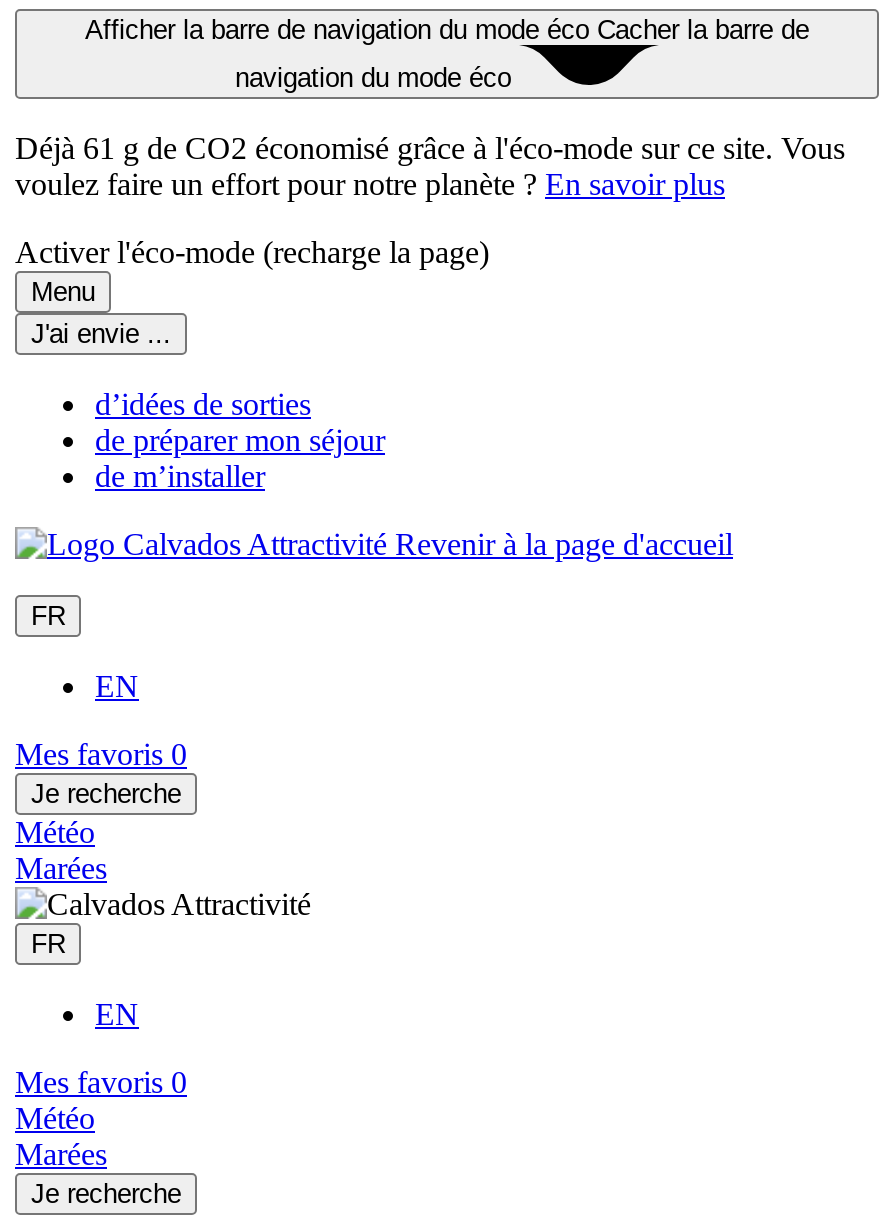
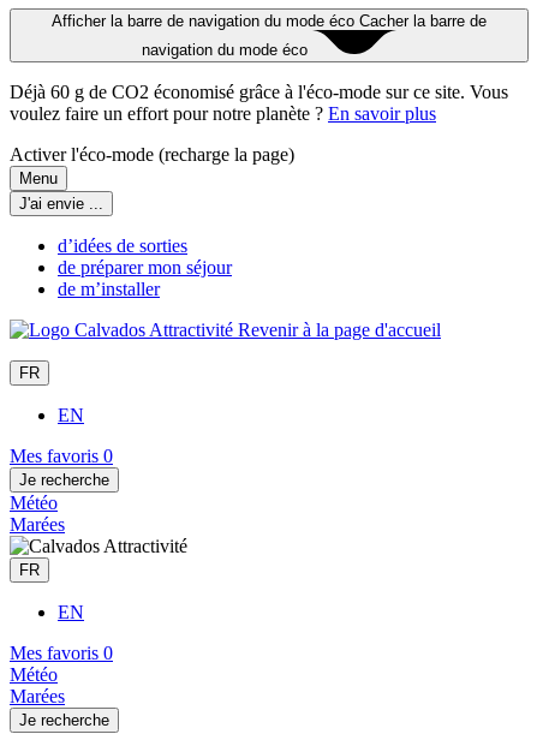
[15,131,845,165] Déjà 61 g de CO2 économisé grâce à l'éco-mode sur ce site. Vous -> [10,82,508,102] Déjà 60 g de CO2 économisé grâce à l'éco-mode sur ce site. Vous

